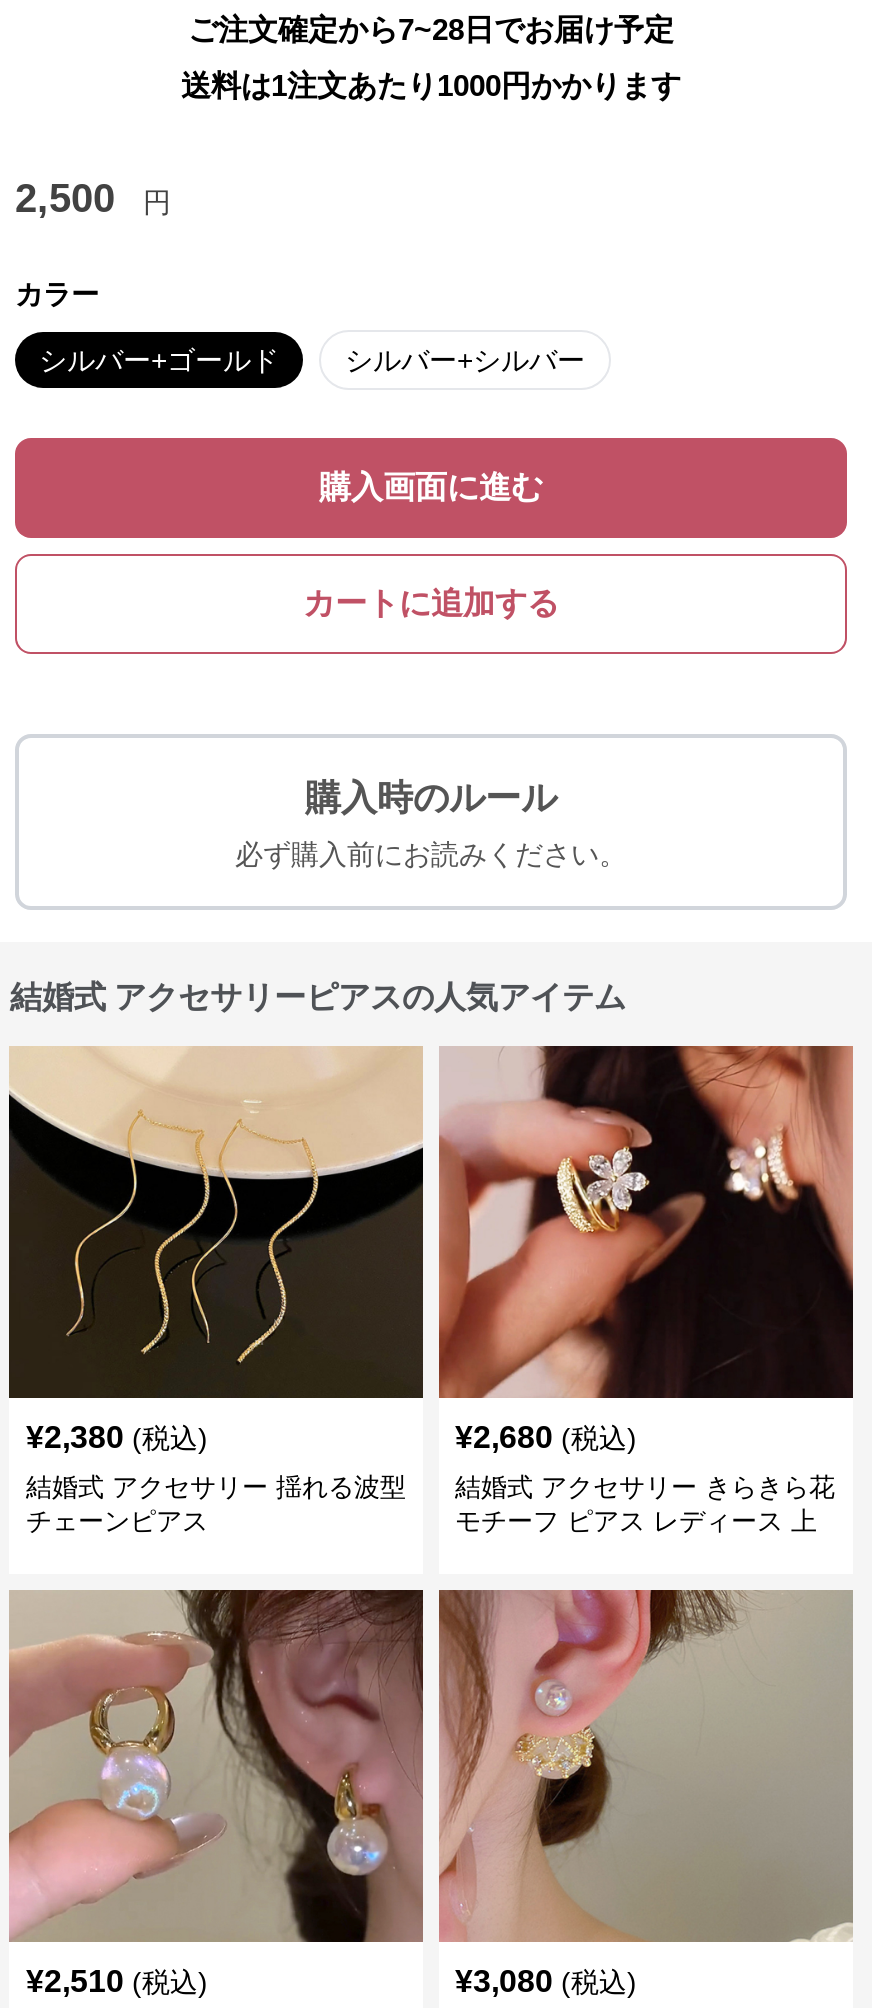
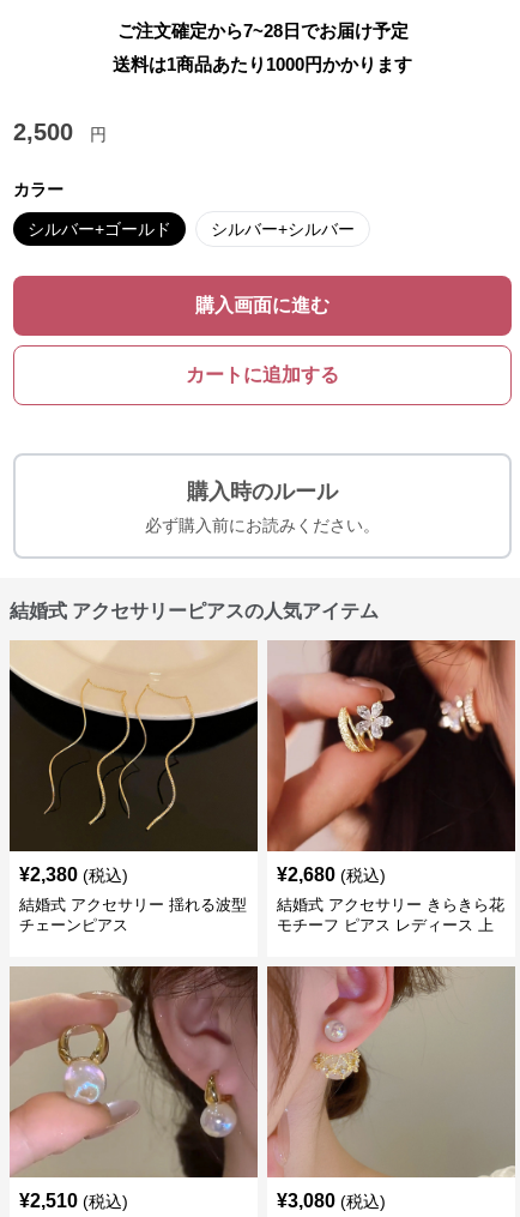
[181,68,681,102] 送料は1注文あたり1000円かかります -> [113,54,412,74] 送料は1商品あたり1000円かかります

